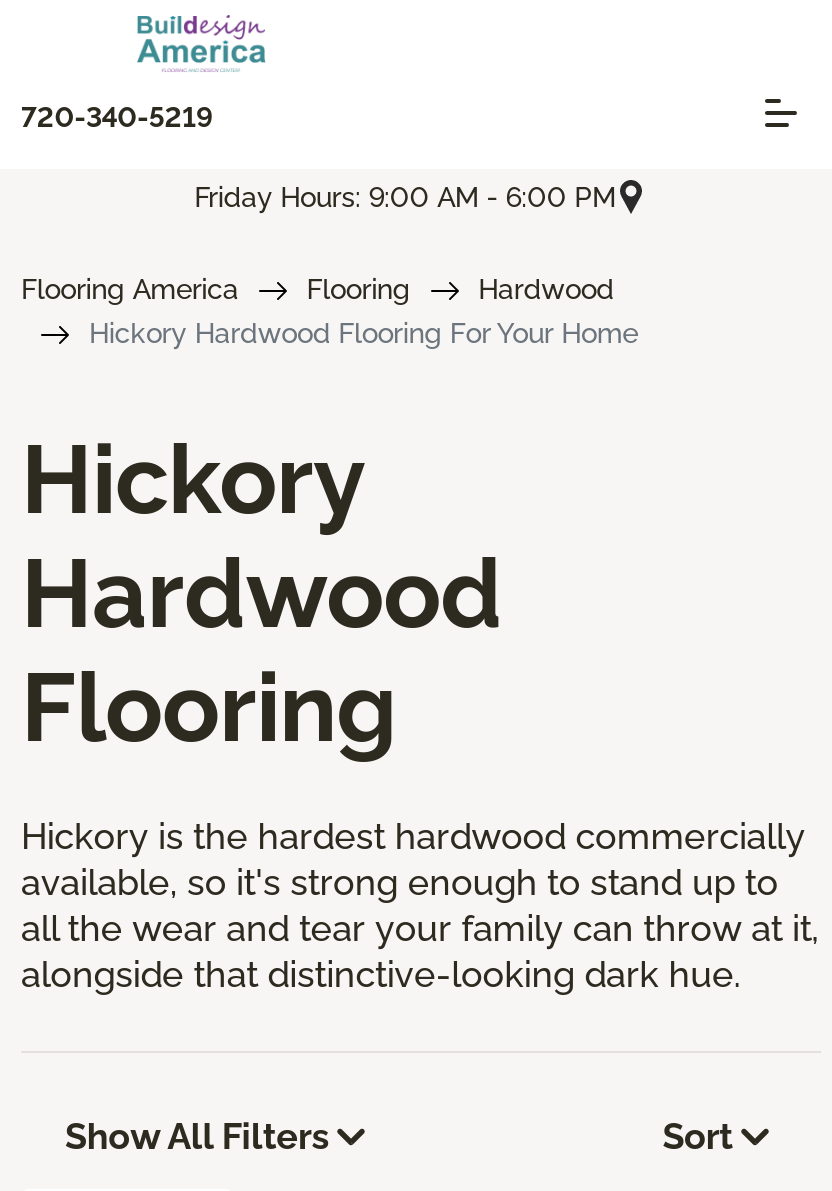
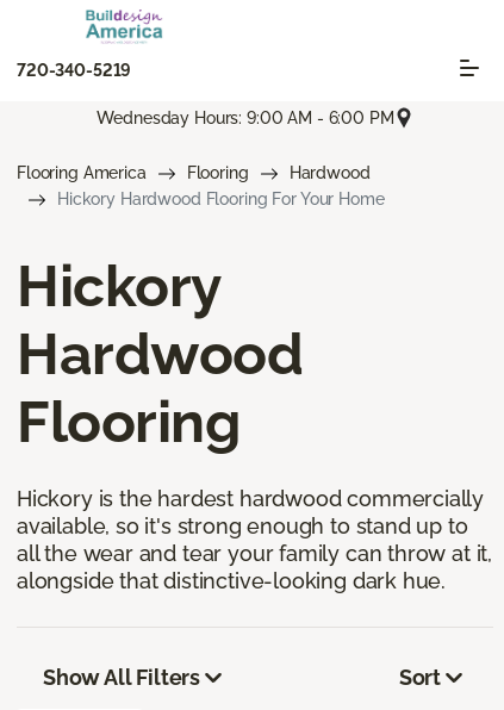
[194,180,616,212] Friday Hours: 9:00 AM - 6:00 PM -> [97,108,394,127] Wednesday Hours: 9:00 AM - 6:00 PM

